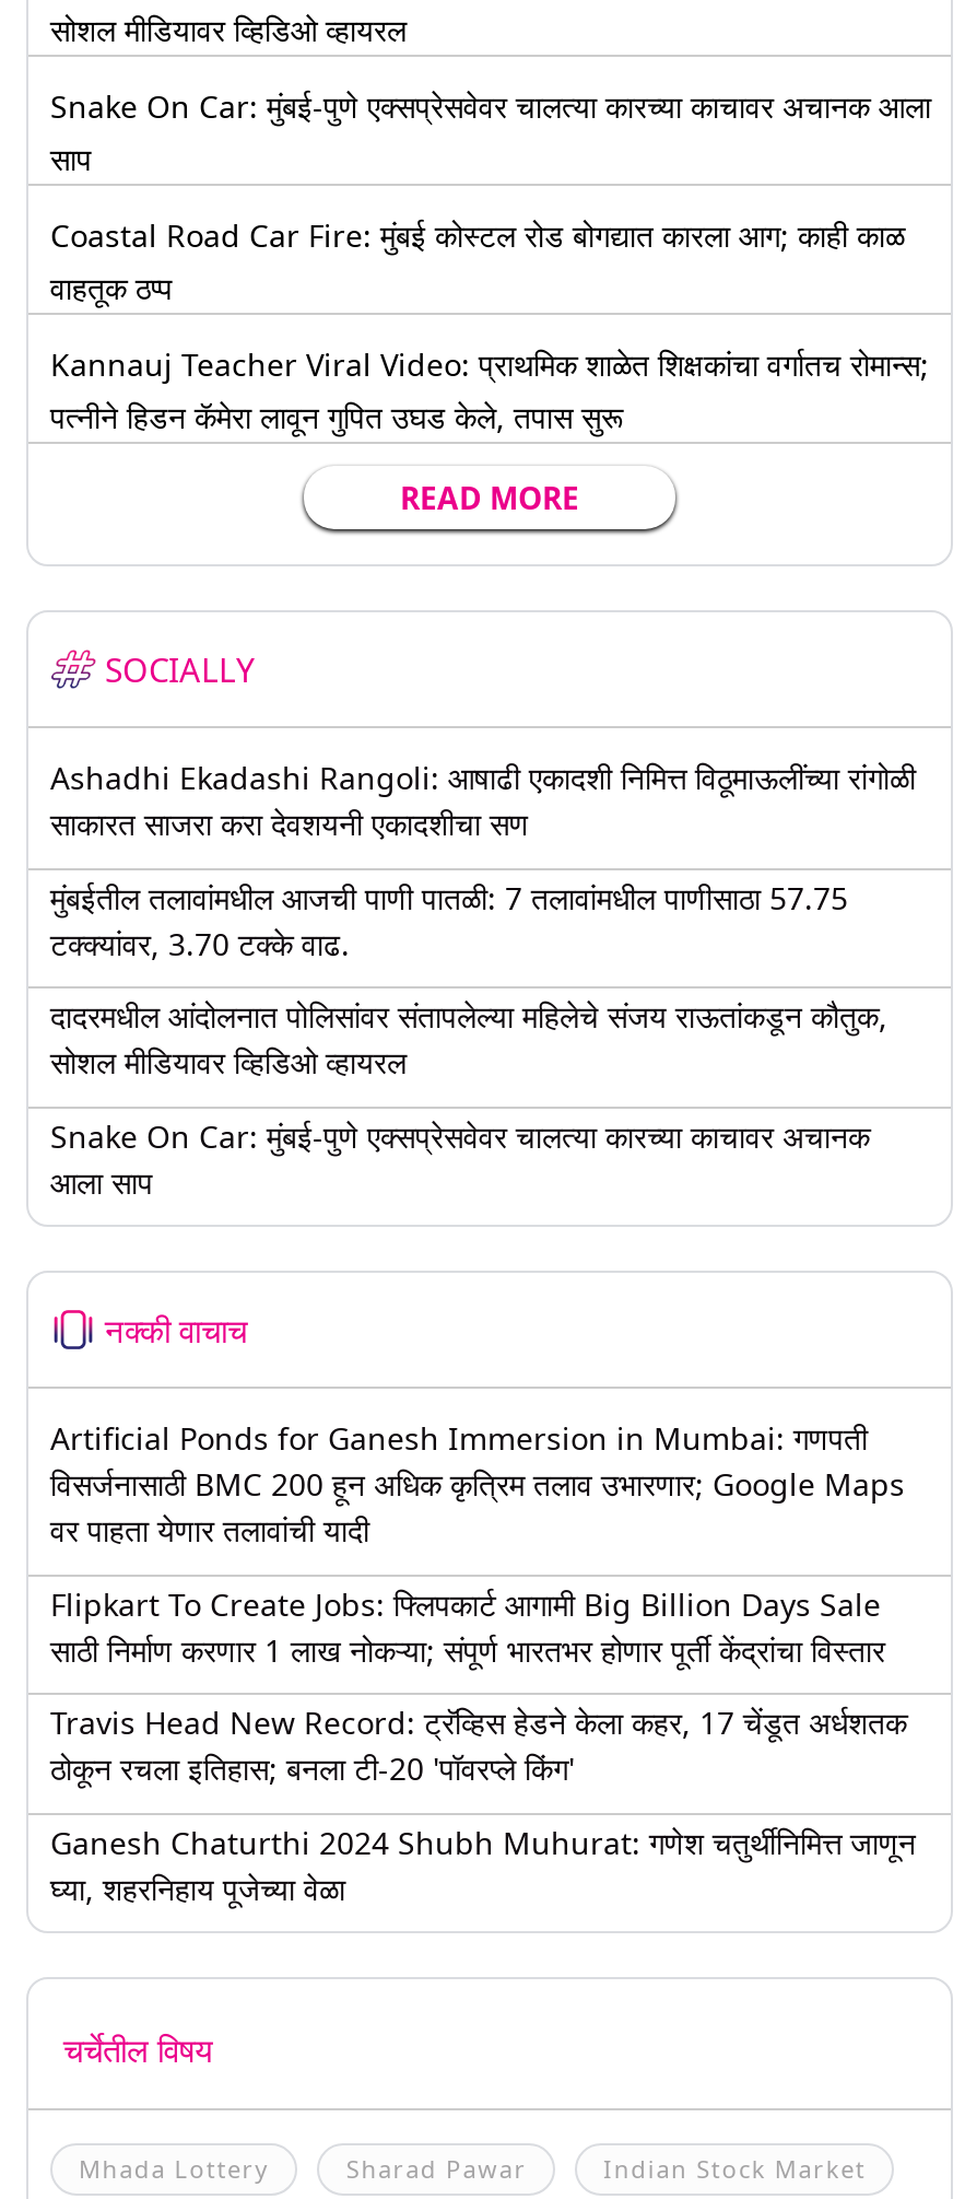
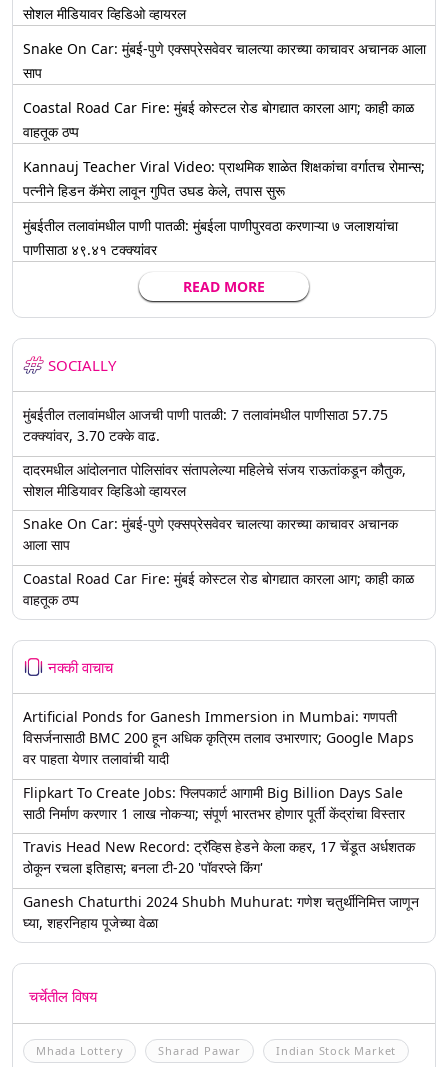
none -> [23,216,398,259] मुंबईतील तलावांमधील पाणी पातळी: मुंबईला पाणीपुरवठा करणाऱ्या ७ जलाशयांचा | पाणीसाठा ४९.४१ टक्क्यांवर
[50,757,916,844] Ashadhi Ekadashi Rangoli: आषाढी एकादशी निमित्त विठूमाऊलींच्या रांगोळी | साकारत साजरा करा देवशयनी एकादशीचा सण -> none
none -> [23,568,414,608] Coastal Road Car Fire: मुंबई कोस्टल रोड बोगद्यात कारला आग; काही काळ | वाहतूक ठप्प

